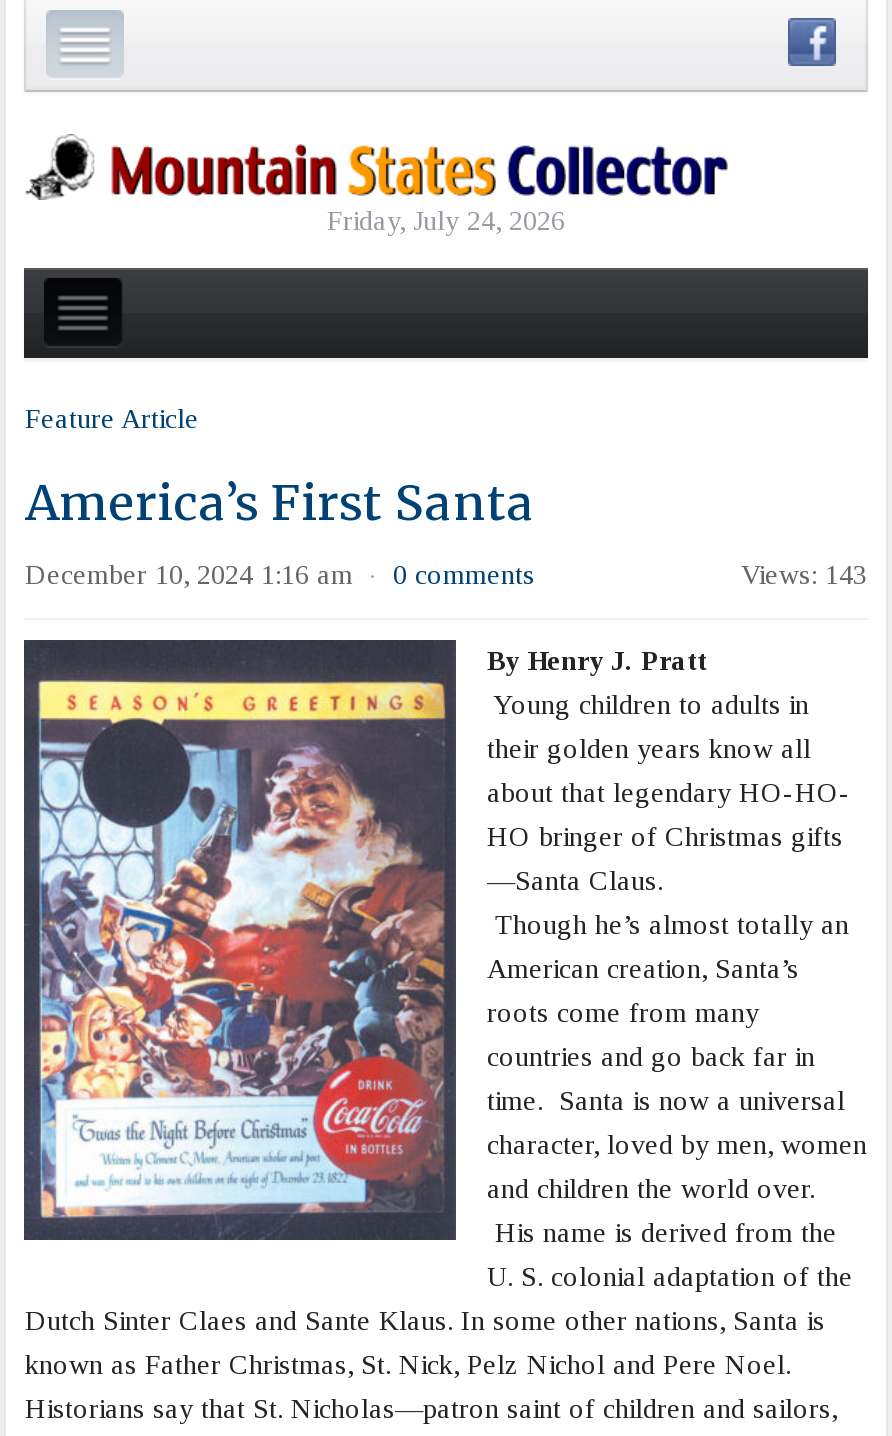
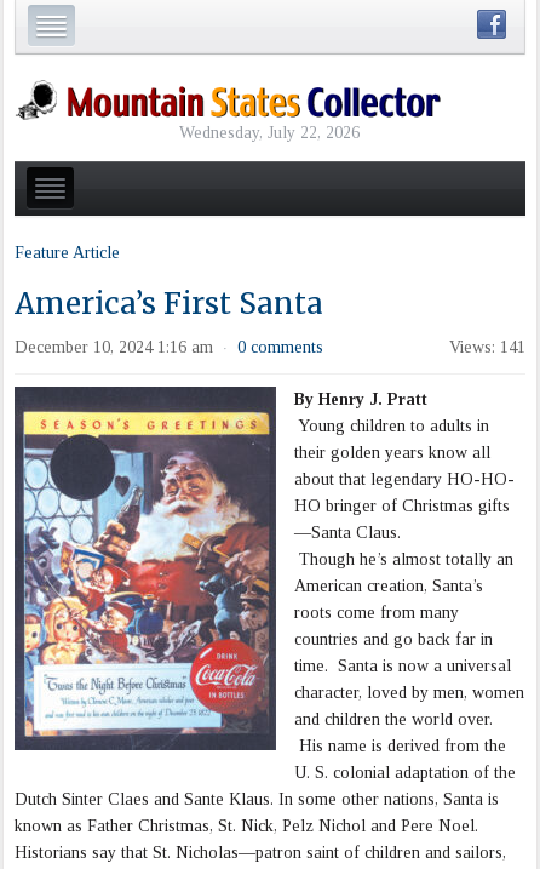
[327,206,565,236] Friday, July 24, 2026 -> [180,123,360,142] Wednesday, July 22, 2026
[741,561,867,591] Views: 143 -> [449,339,525,357] Views: 141

